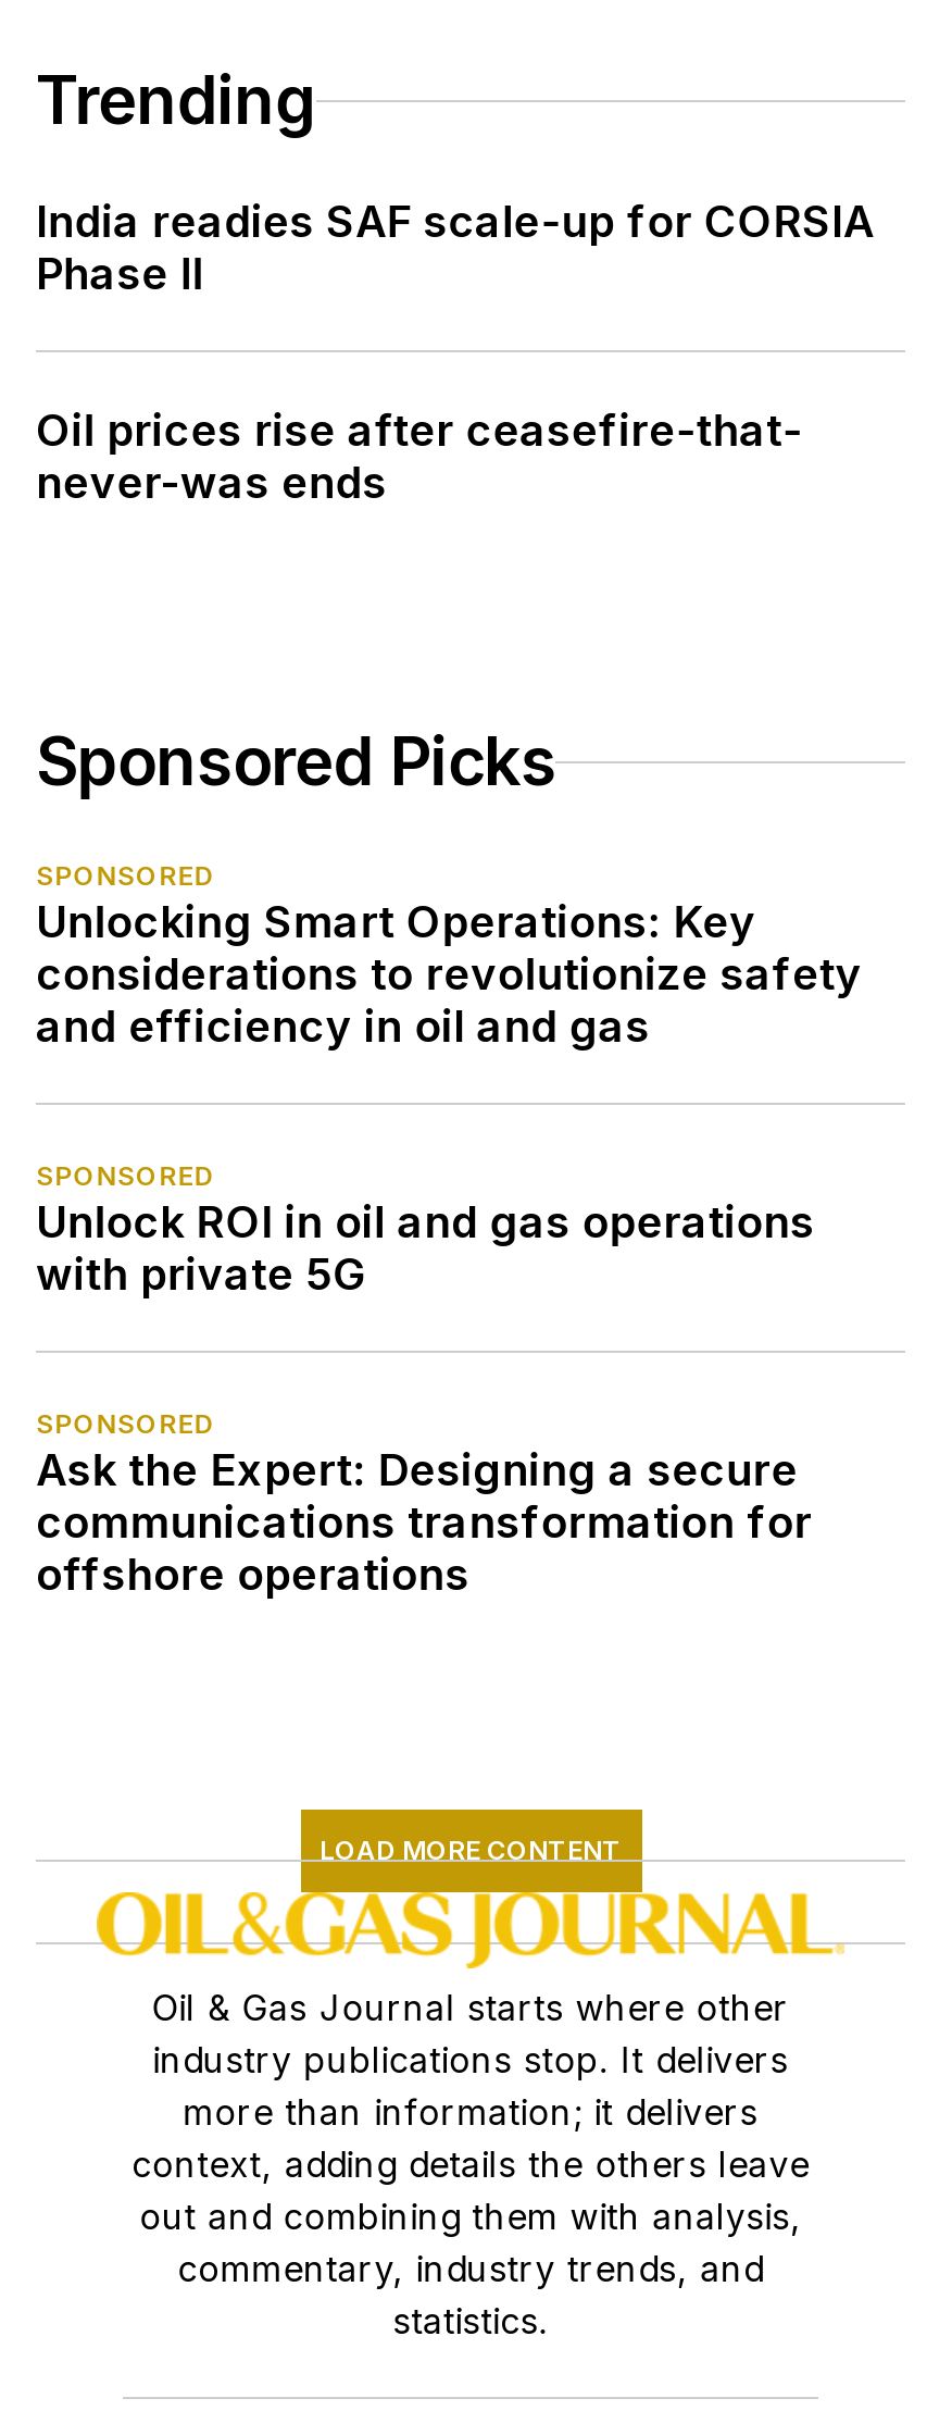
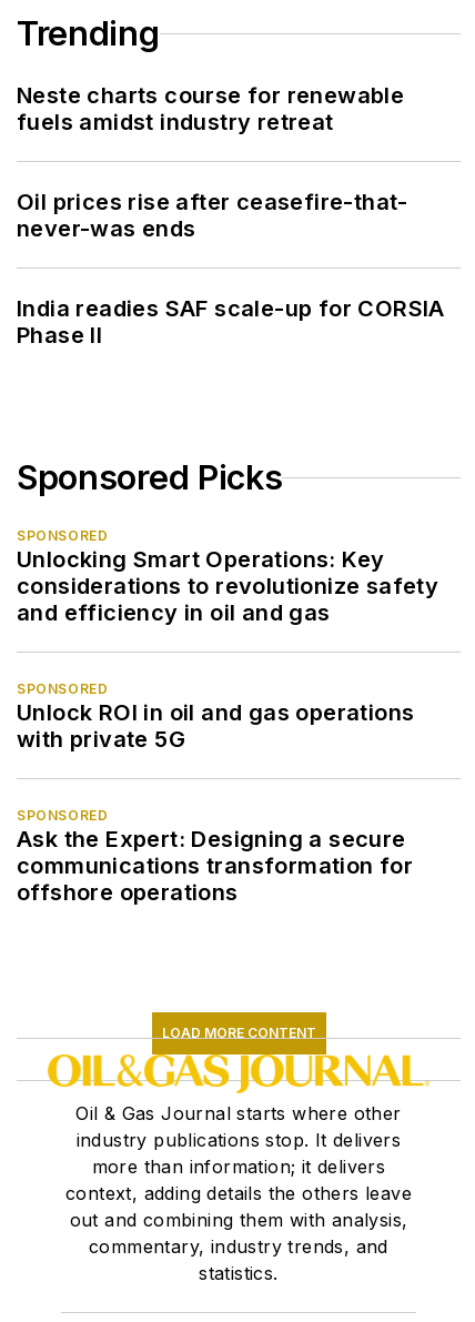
none -> [17,82,404,135] Neste charts course for renewable | fuels amidst industry retreat
moved [36,196,874,300] -> [17,295,445,349]: India readies SAF scale-up for CORSIA | Phase II

